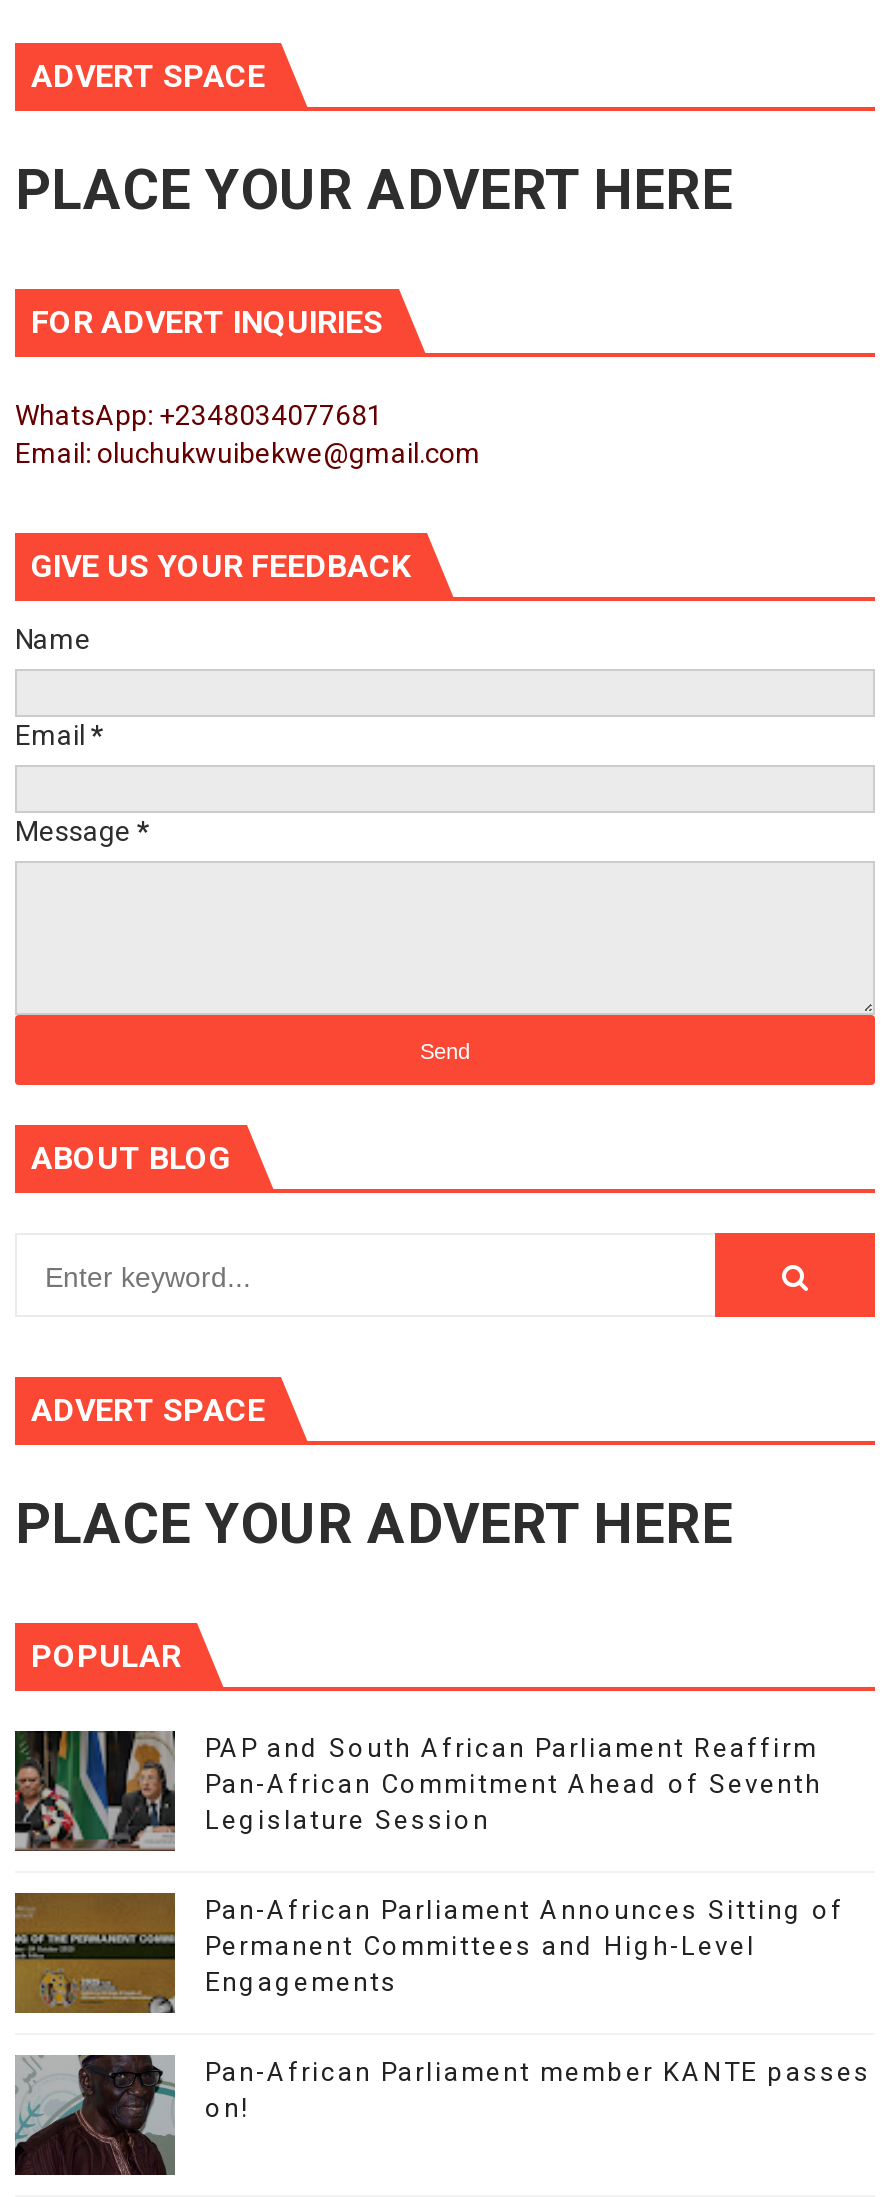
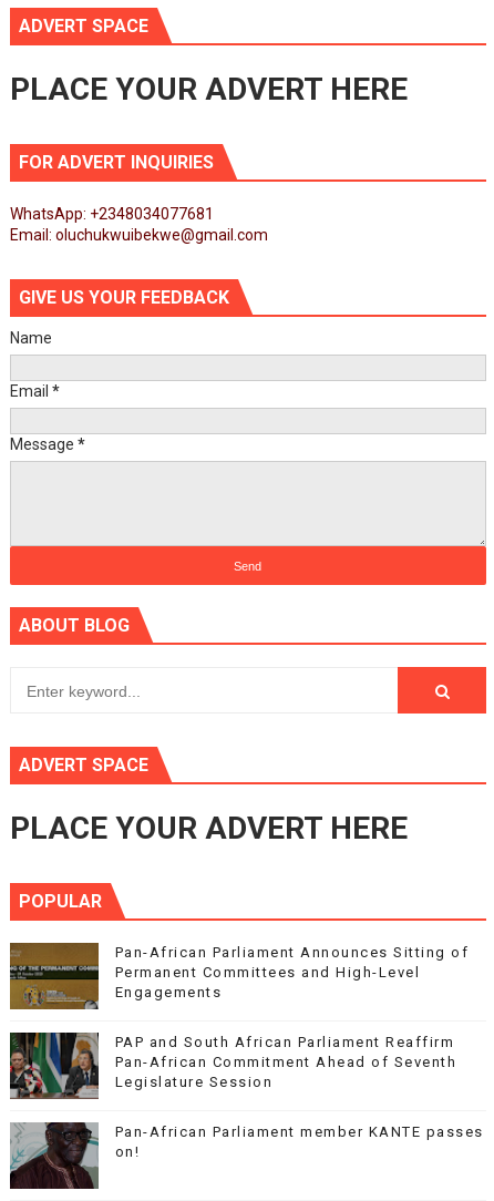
moved [13,1729,822,1851] -> [9,1033,457,1099]: [image] | PAP and South African Parliament Reaffirm | Pan-African Commitment Ahead of Seventh | Legislature Session
moved [13,1895,844,2015] -> [9,944,469,1010]: [image] | Pan-African Parliament Announces Sitting of | Permanent Committees and High-Level | Engagements

